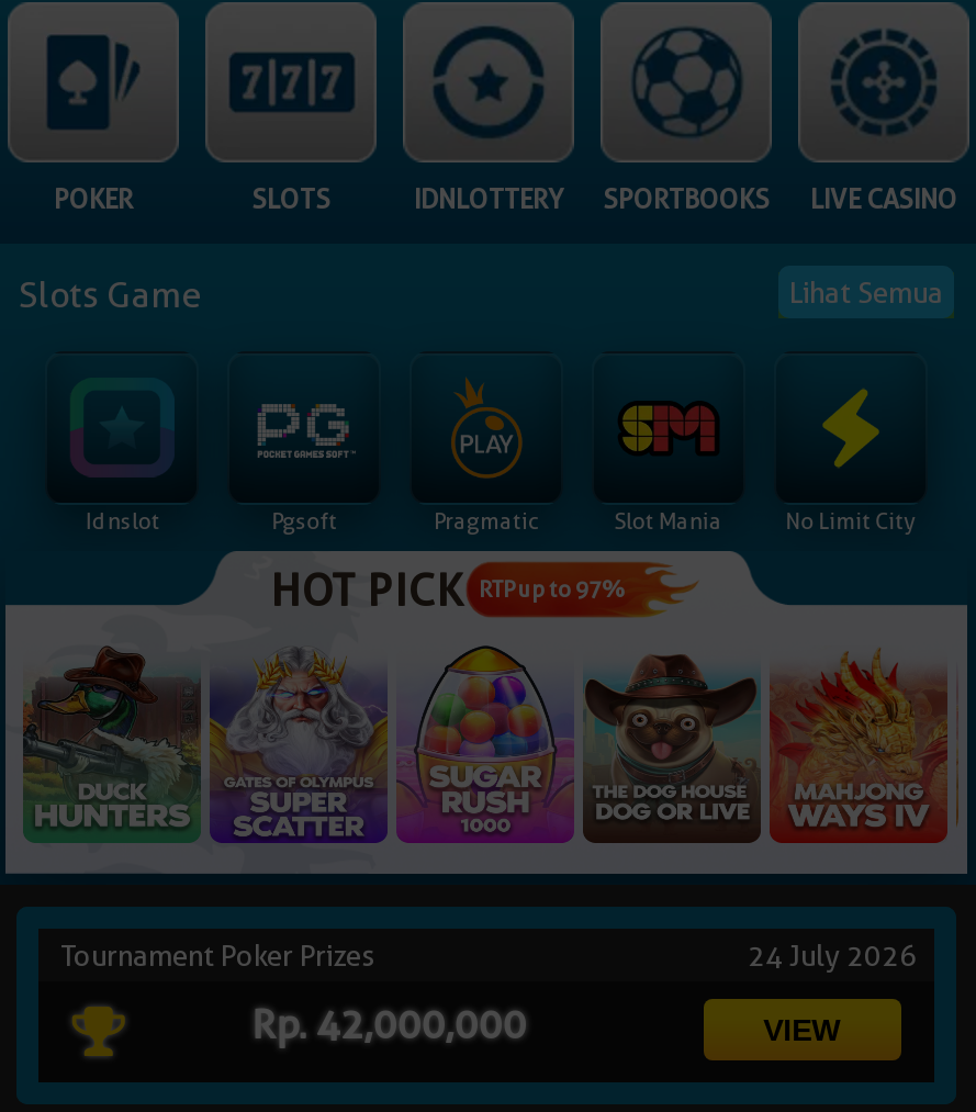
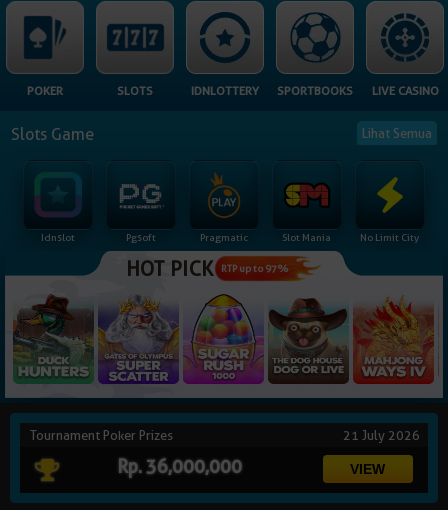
[748,938,923,973] 24 July 2026 -> [343,427,423,443] 21 July 2026
[252,1002,526,1048] Rp. 42,000,000 -> [117,456,242,477] Rp. 36,000,000

